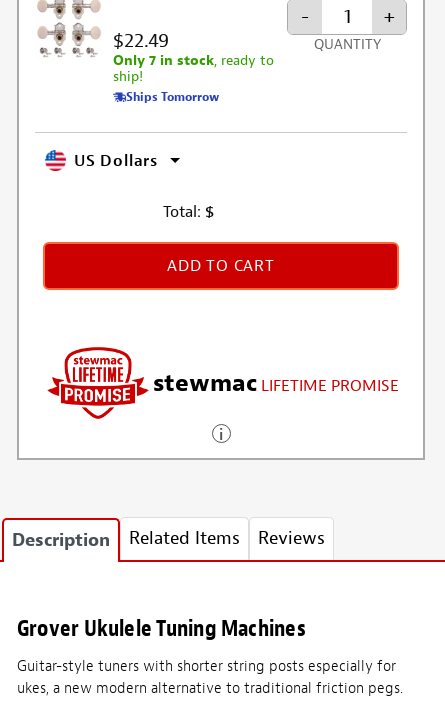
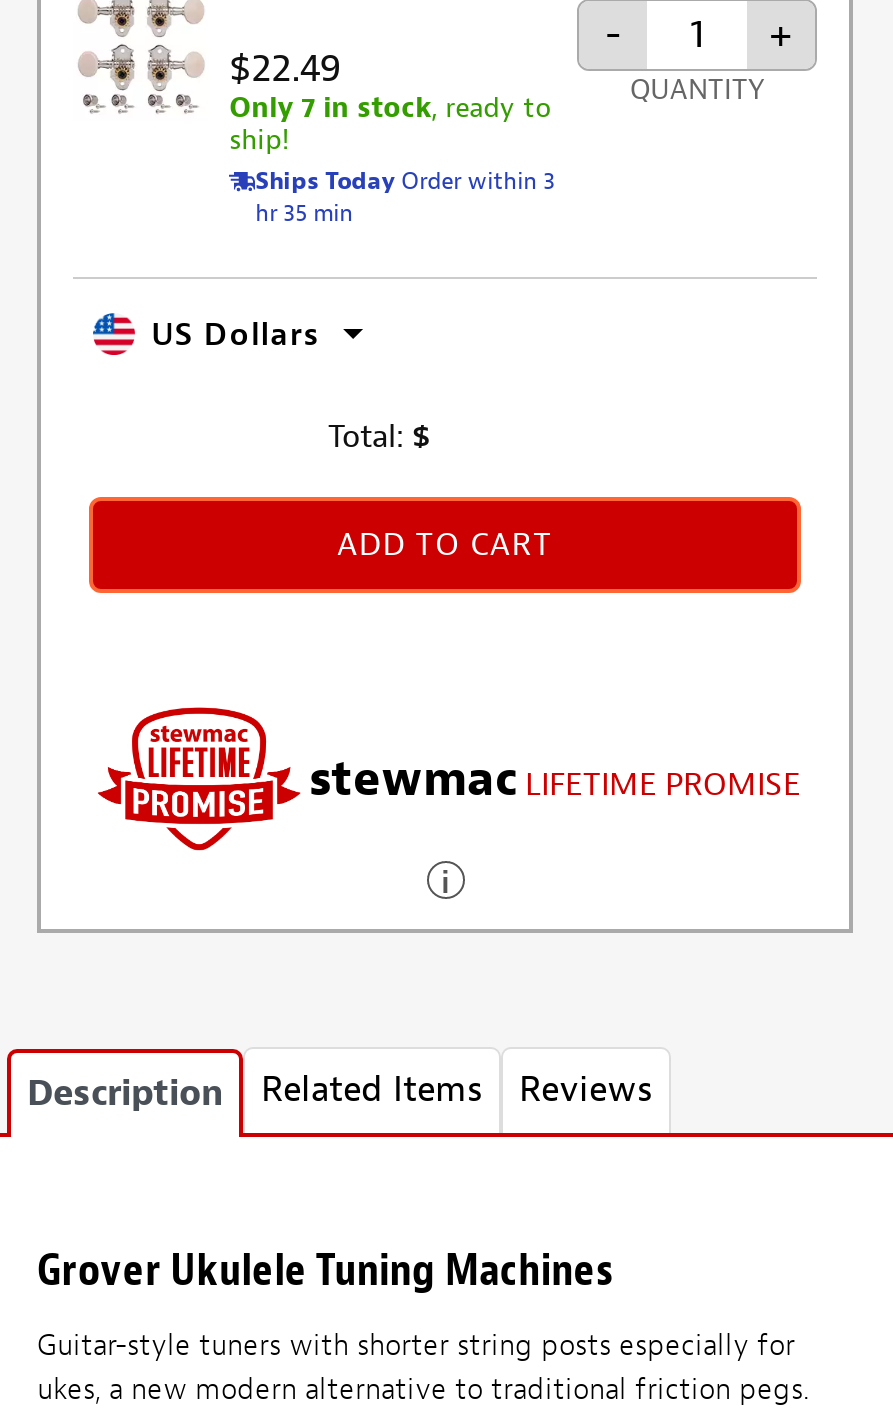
[126,89,219,105] Ships Tomorrow -> [255,166,555,230] Ships Today Order within 3 | hr 35 min

